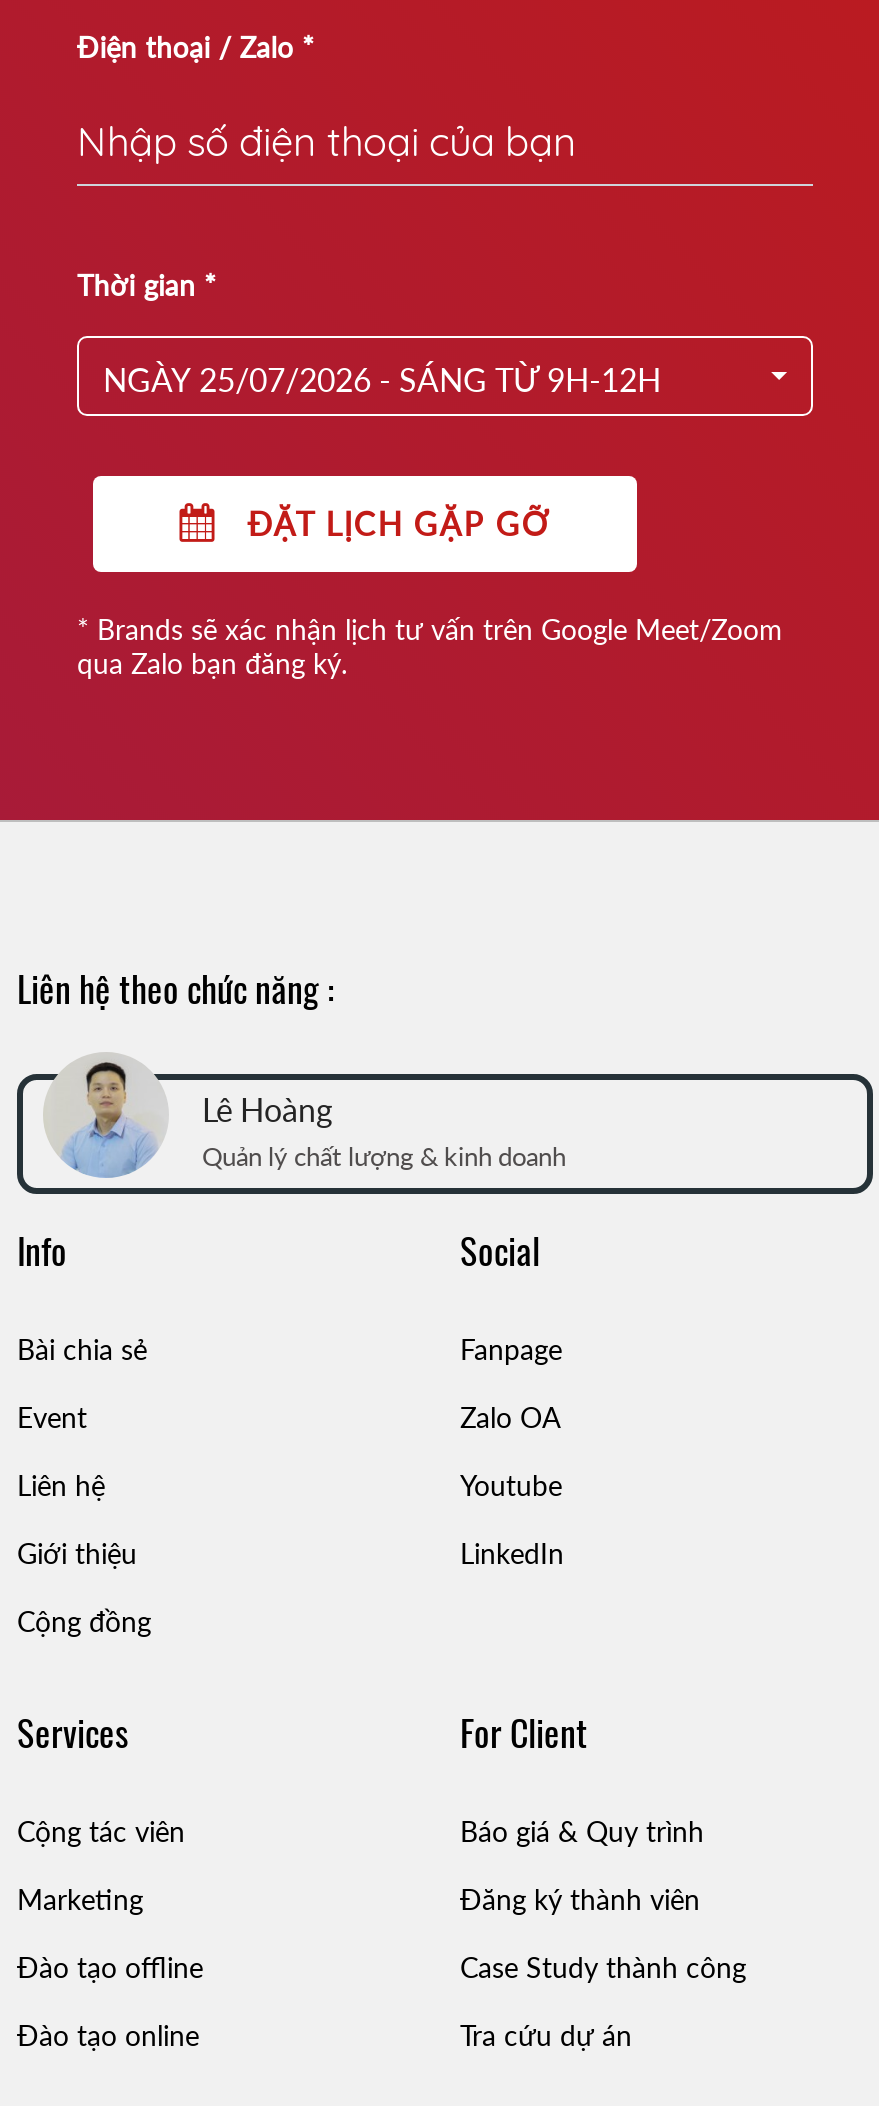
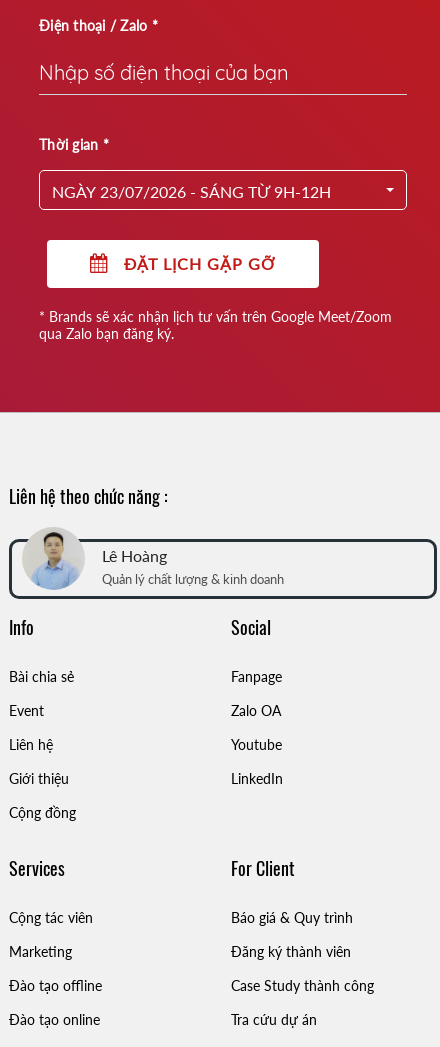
[103,361,661,399] NGÀY 25/07/2026 - SÁNG TỪ 9H-12H -> [52,182,331,201] NGÀY 23/07/2026 - SÁNG TỪ 9H-12H

